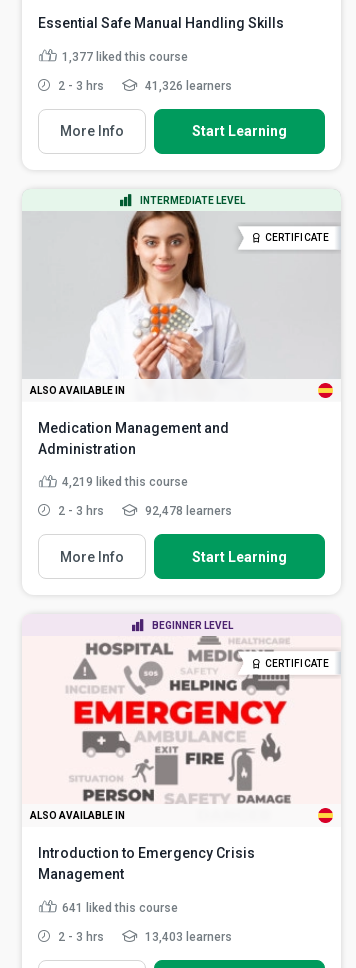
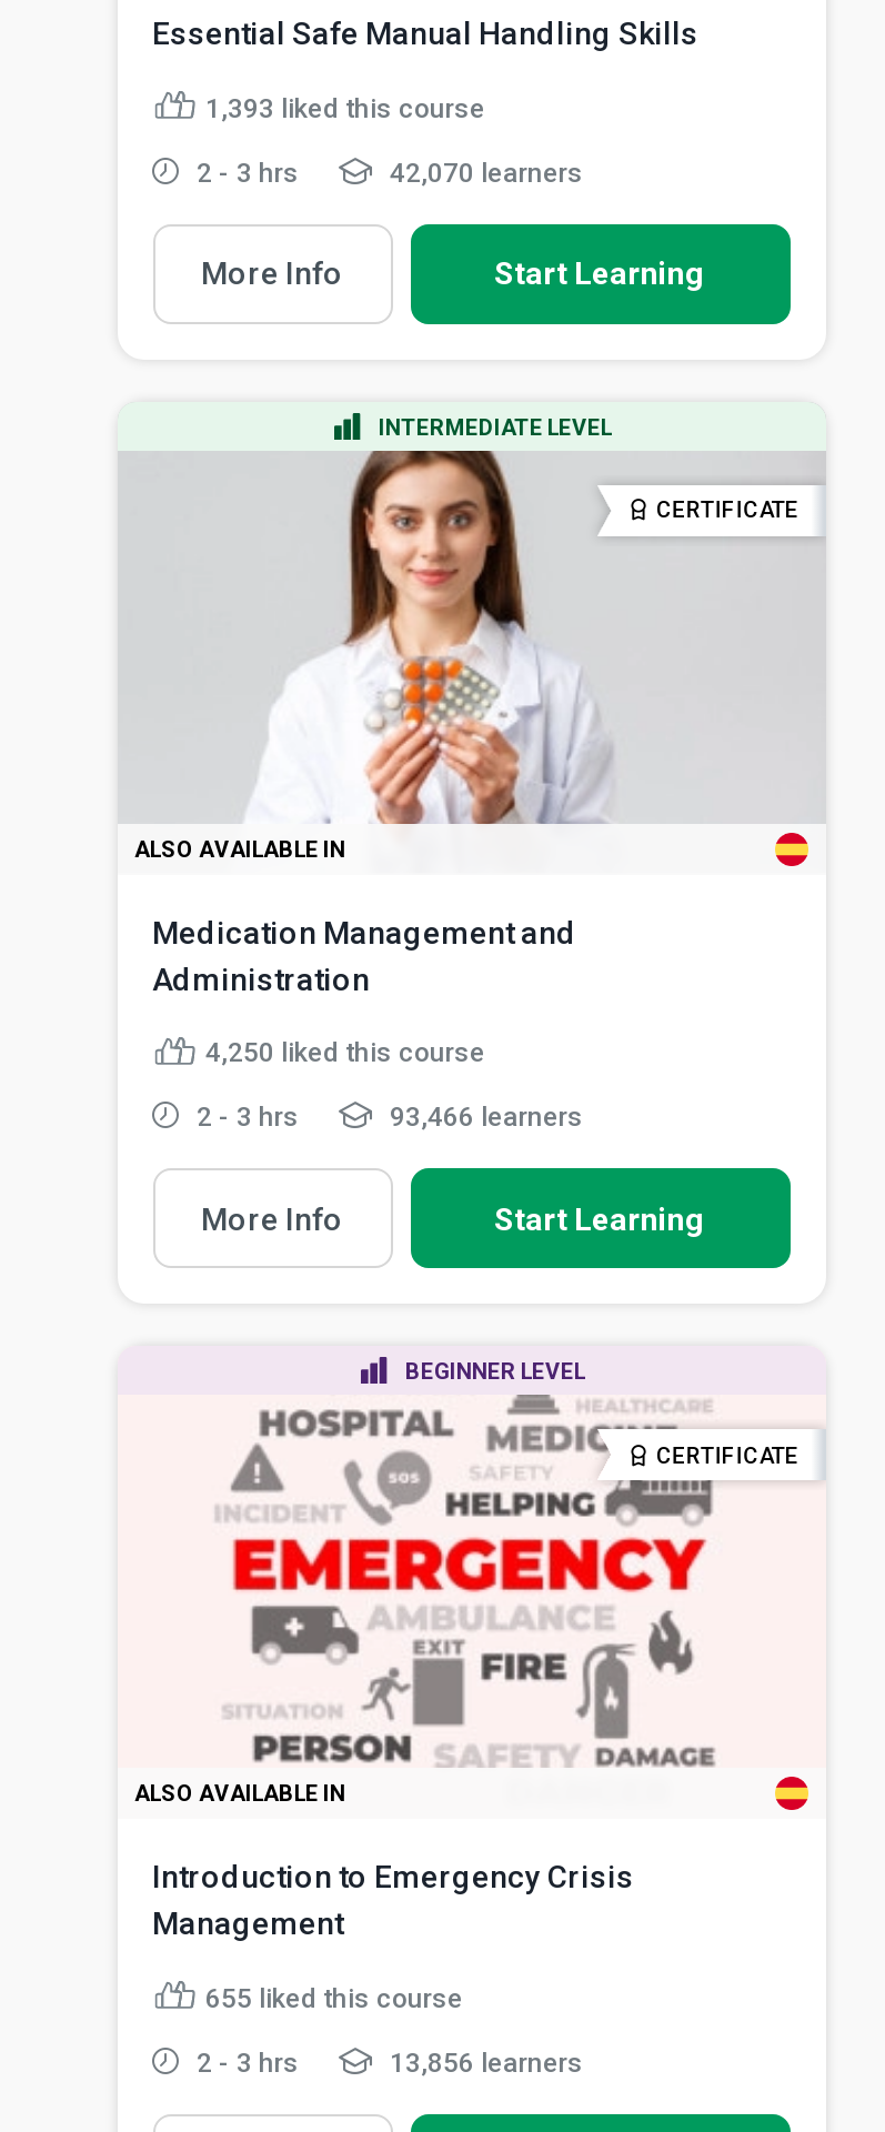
[61,50,187,64] 1,377 liked this course -> [205,93,485,124] 1,393 liked this course
[141,78,231,92] 41,326 learners -> [383,157,583,188] 42,070 learners
[61,475,187,489] 4,219 liked this course -> [205,1038,485,1069] 4,250 liked this course
[141,504,231,518] 92,478 learners -> [383,1102,583,1133] 93,466 learners
[61,901,177,915] 641 liked this course -> [205,1983,463,2014] 655 liked this course
[141,929,231,943] 13,403 learners -> [383,2046,583,2078] 13,856 learners

